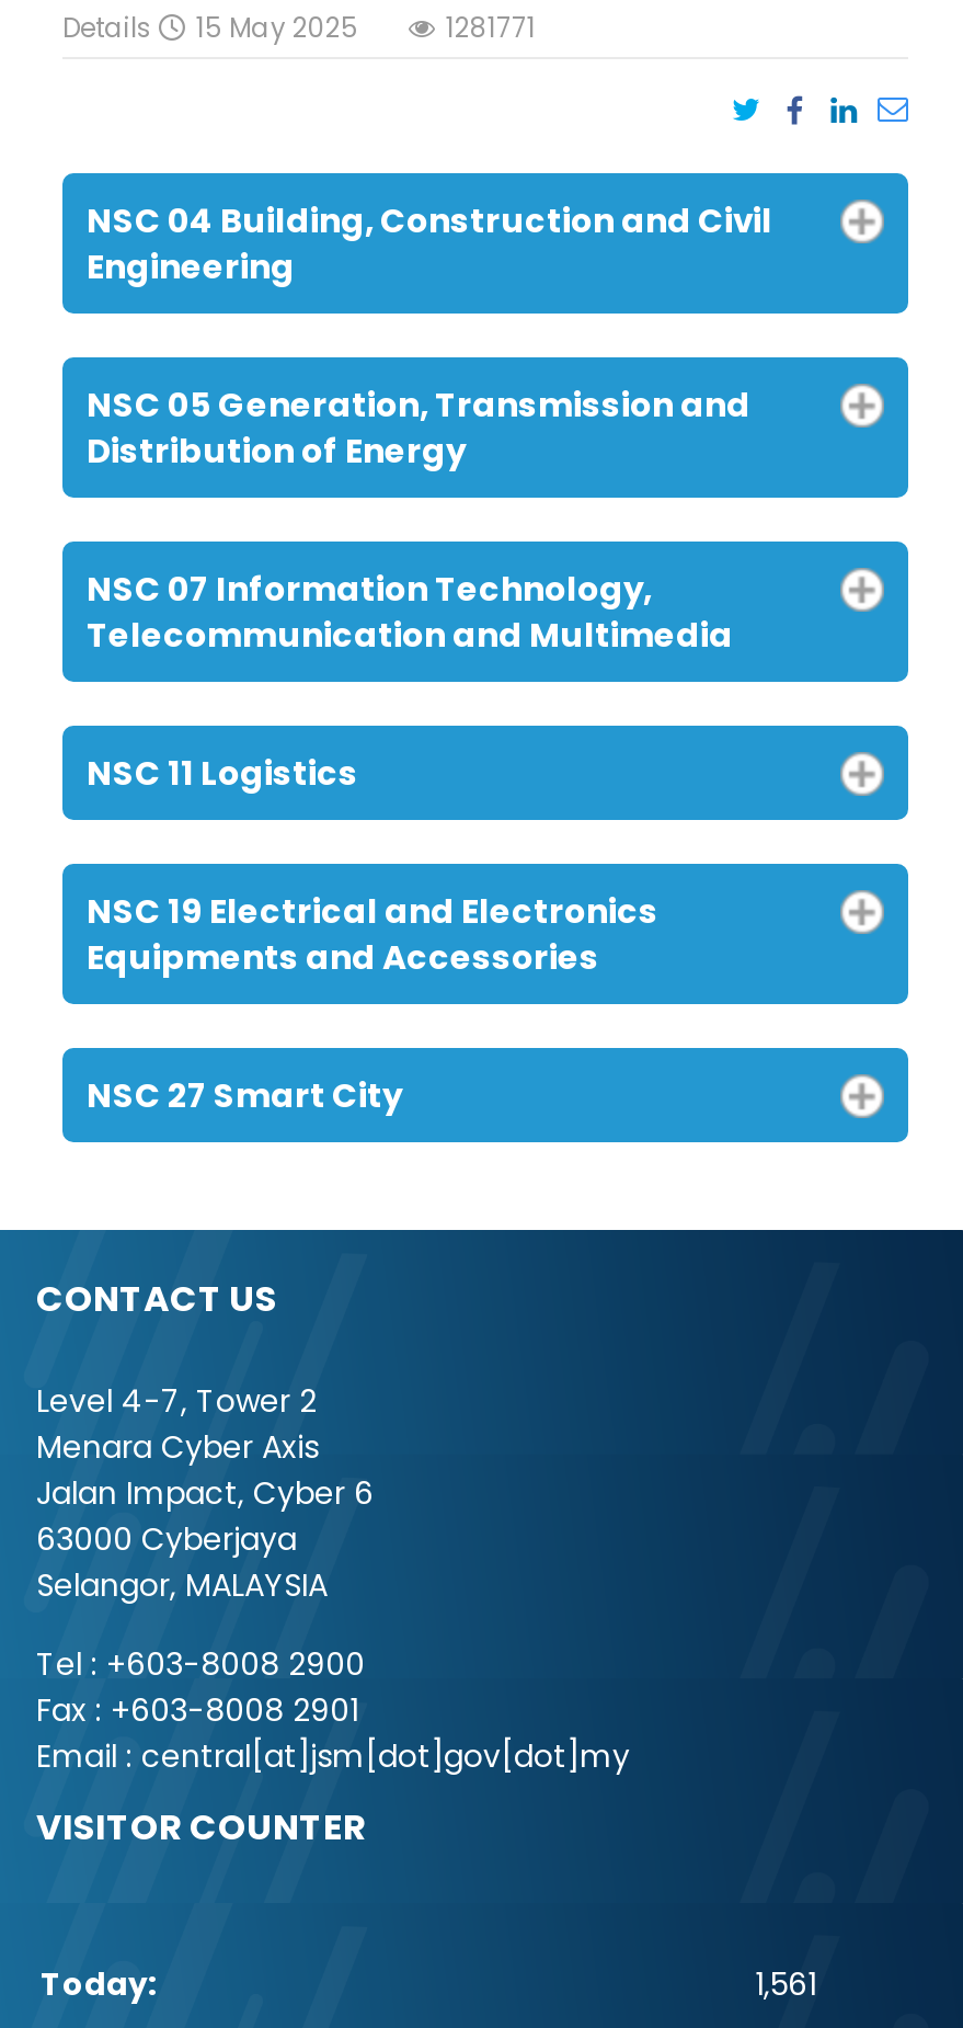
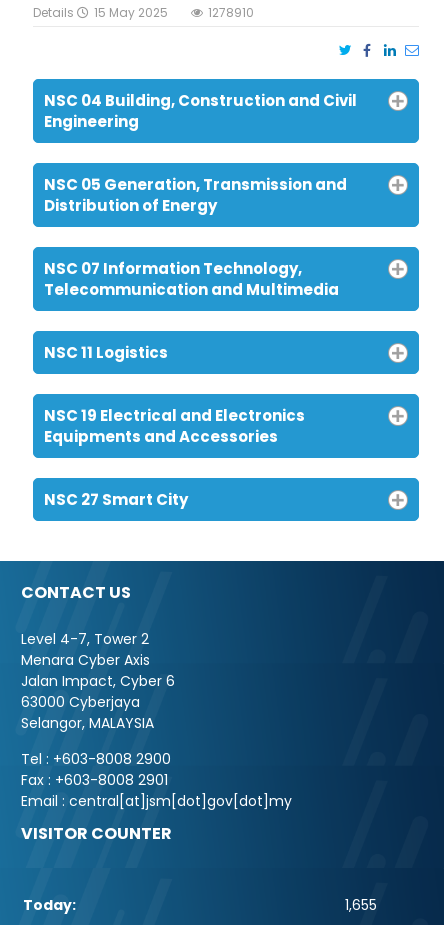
[446,8,536,45] 1281771 -> [208,3,254,20] 1278910
[755,1962,816,2005] 1,561 -> [345,895,377,915] 1,655

